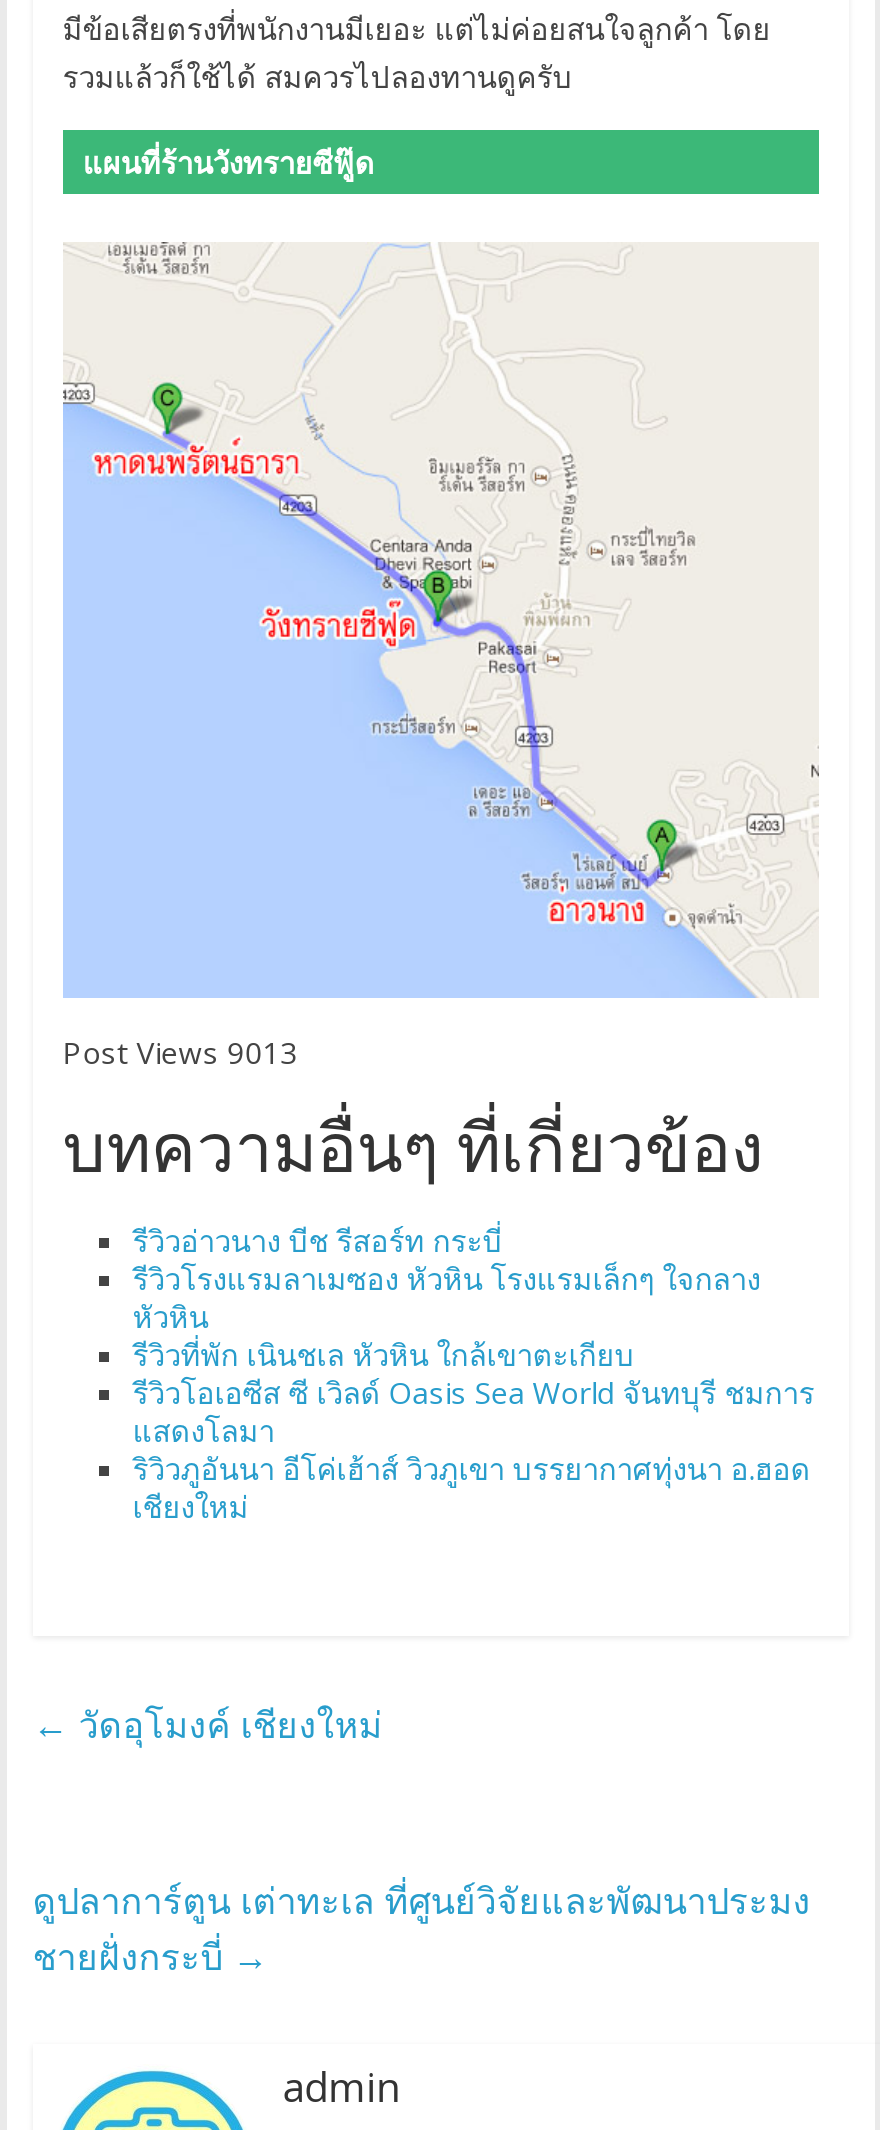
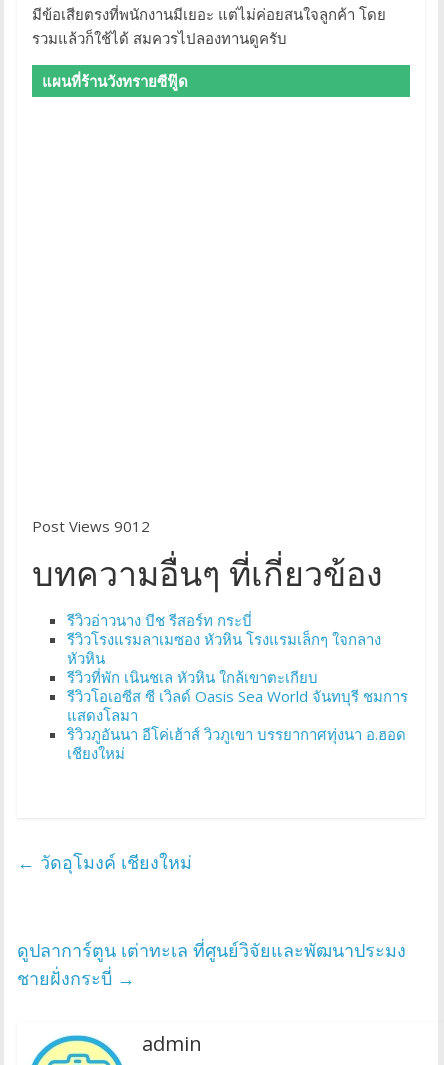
[61,240,821,1000] [image] -> none
[63,1032,299,1072] Post Views 9013 -> [32,516,150,536] Post Views 9012

